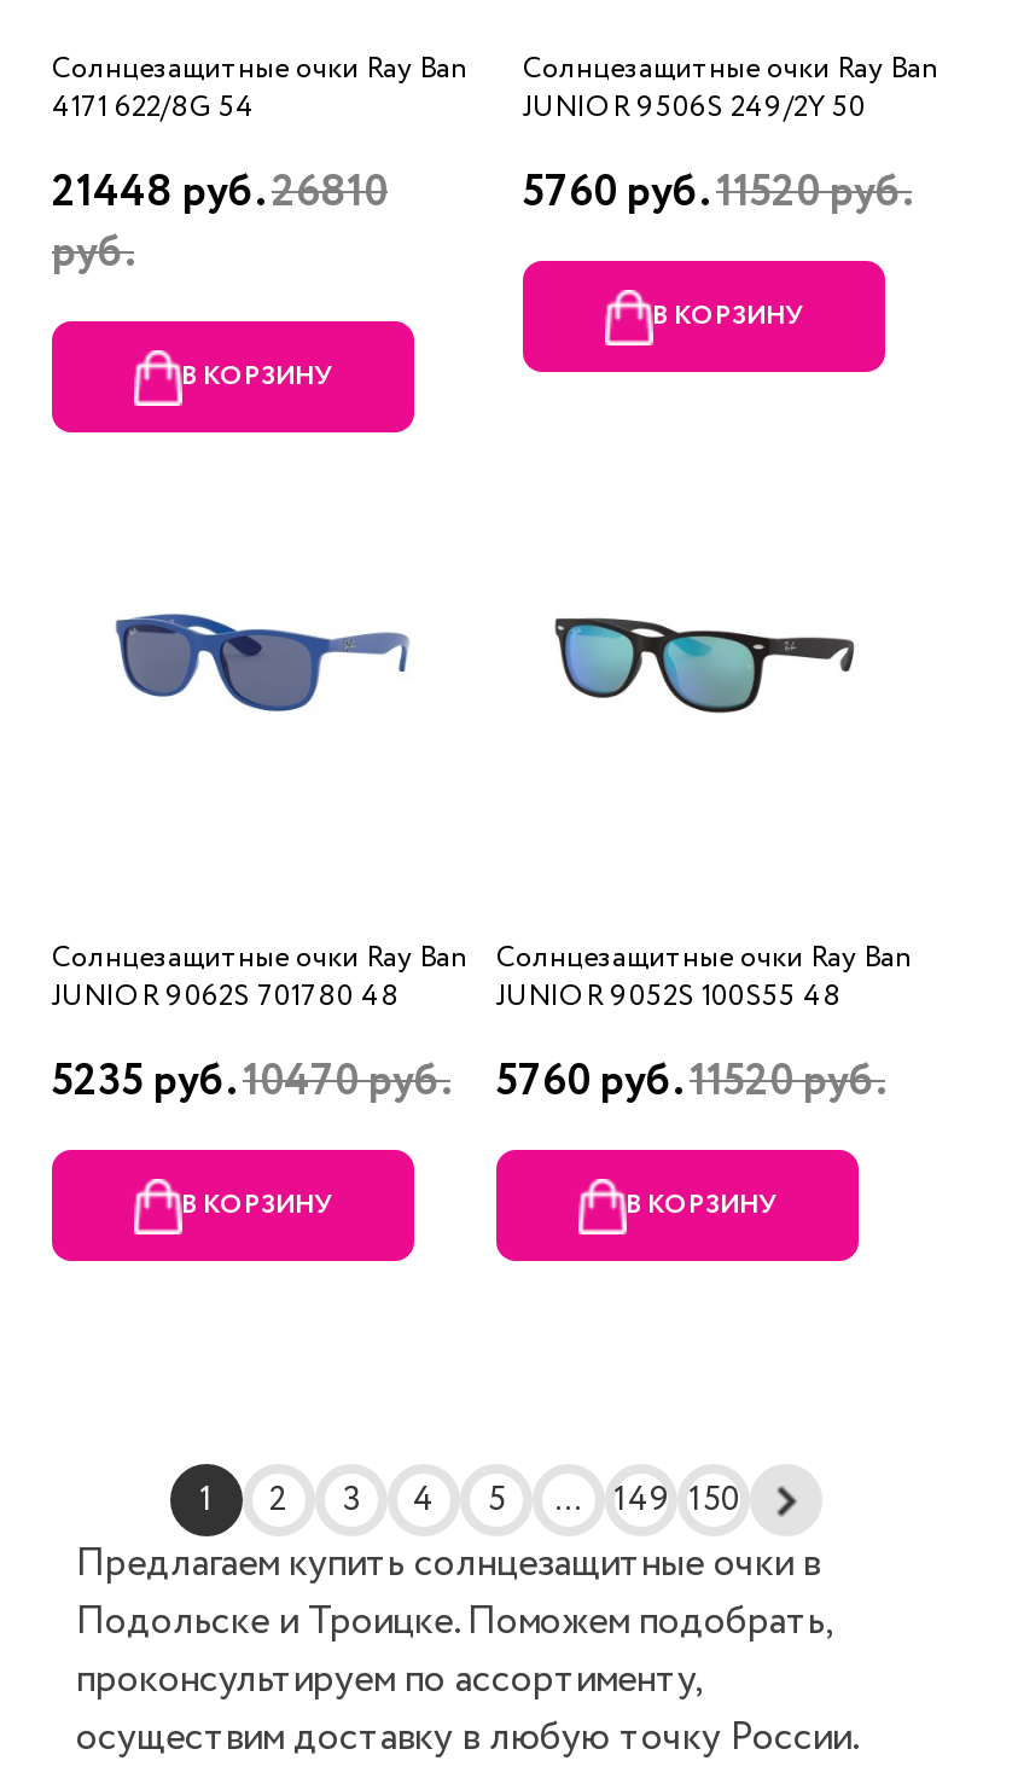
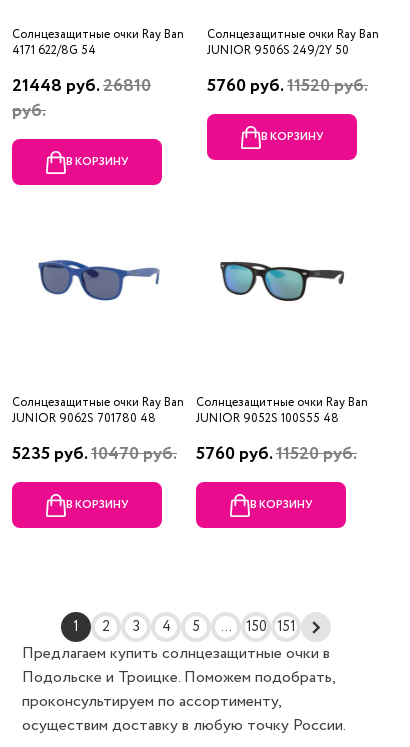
[613,1476,739,1524] 149 150 -> [245,617,295,637] 150 151

